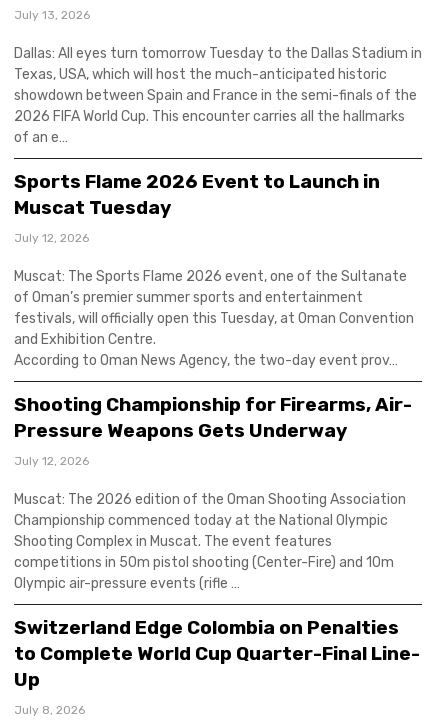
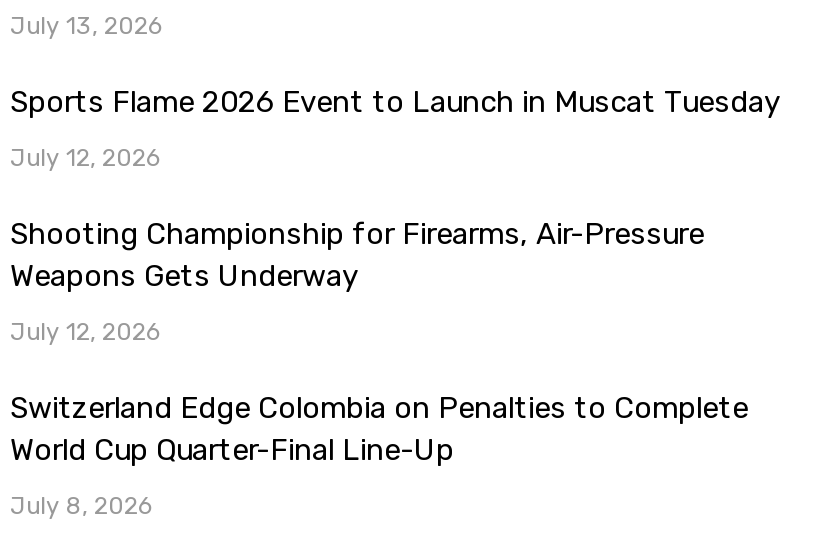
[14,45,422,219] Dallas: All eyes turn tomorrow Tuesday to the Dallas Stadium in | Texas, USA, which will host the much-anticipated historic | showdown between Spain and France in the semi-finals of the | 2026 FIFA World Cup. This encounter carries all the hallmarks | of an e… | Sports Flame 2026 Event to Launch in | Muscat Tuesday -> [10,84,780,120] Sports Flame 2026 Event to Launch in Muscat Tuesday
[14,268,414,442] Muscat: The Sports Flame 2026 event, one of the Sultanate | of Oman’s premier summer sports and entertainment | festivals, will officially open this Tuesday, at Oman Convention | and Exhibition Centre. | According to Oman News Agency, the two-day event prov… | Shooting Championship for Firearms, Air- | Pressure Weapons Gets Underway -> [10,216,704,294] Shooting Championship for Firearms, Air-Pressure | Weapons Gets Underway
[14,491,420,691] Muscat: The 2026 edition of the Oman Shooting Association | Championship commenced today at the National Olympic | Shooting Complex in Muscat. The event features | competitions in 50m pistol shooting (Center-Fire) and 10m | Olympic air-pressure events (rifle … | Switzerland Edge Colombia on Penalties | to Complete World Cup Quarter-Final Line- | Up -> [10,390,748,468] Switzerland Edge Colombia on Penalties to Complete | World Cup Quarter-Final Line-Up

